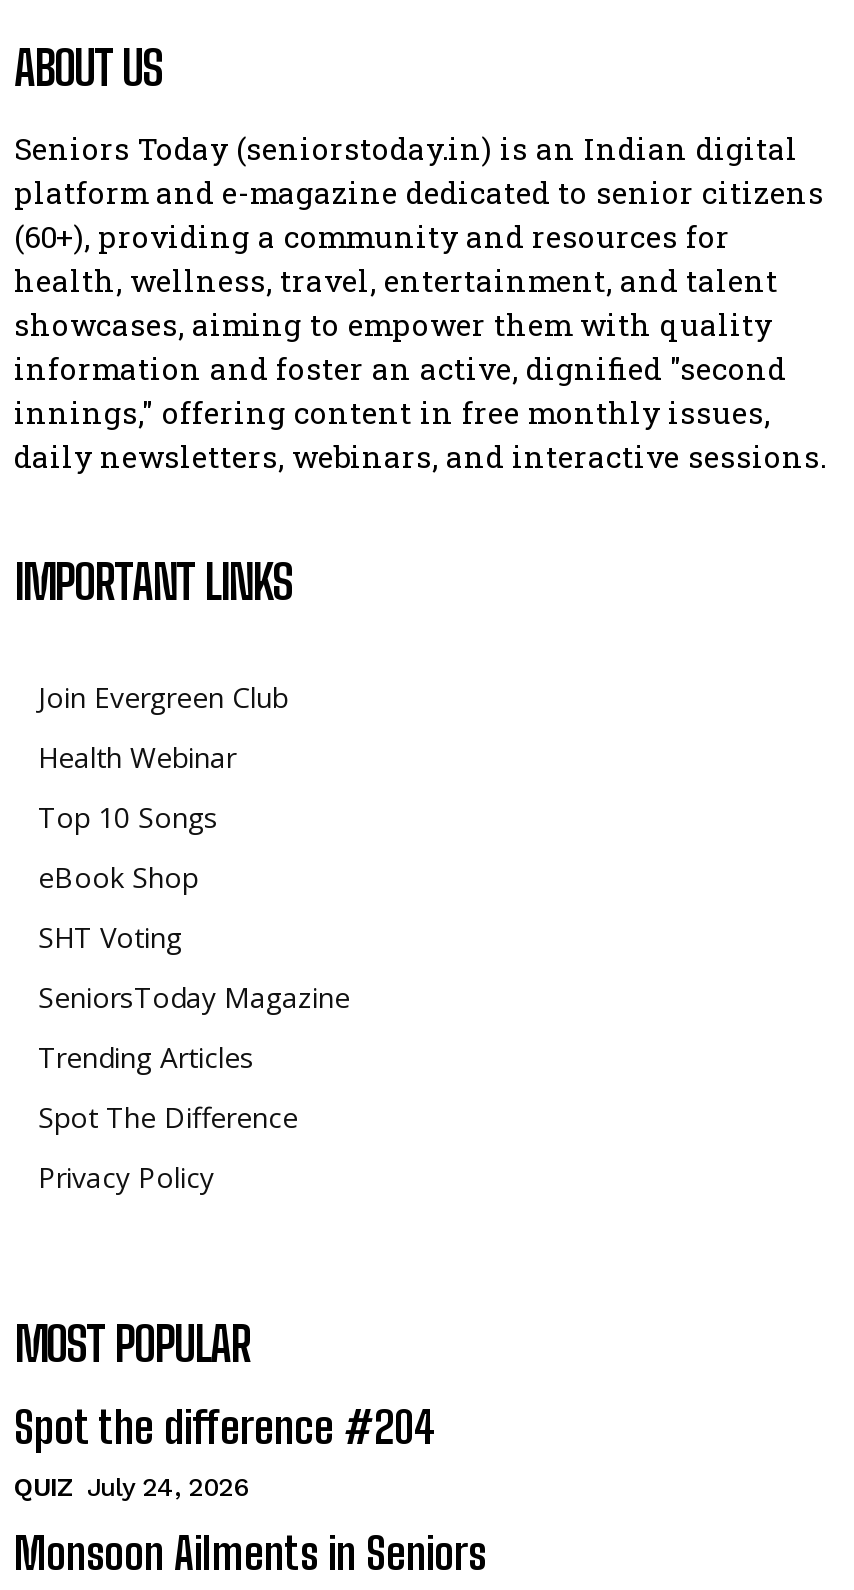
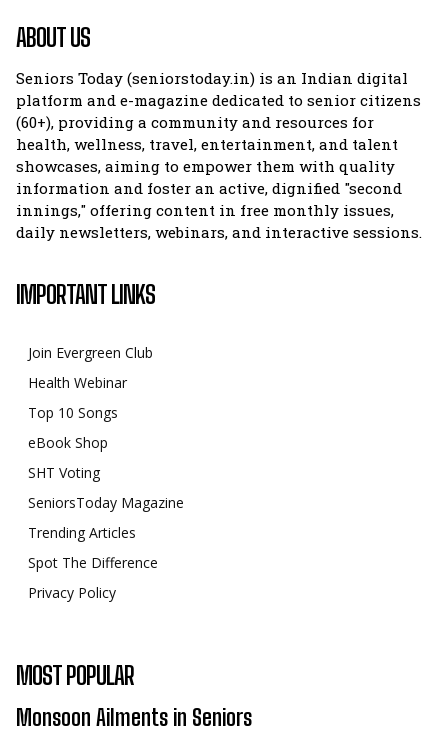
[14,1401,436,1503] Spot the difference #204 | QUIZ July 24, 2026 -> none

